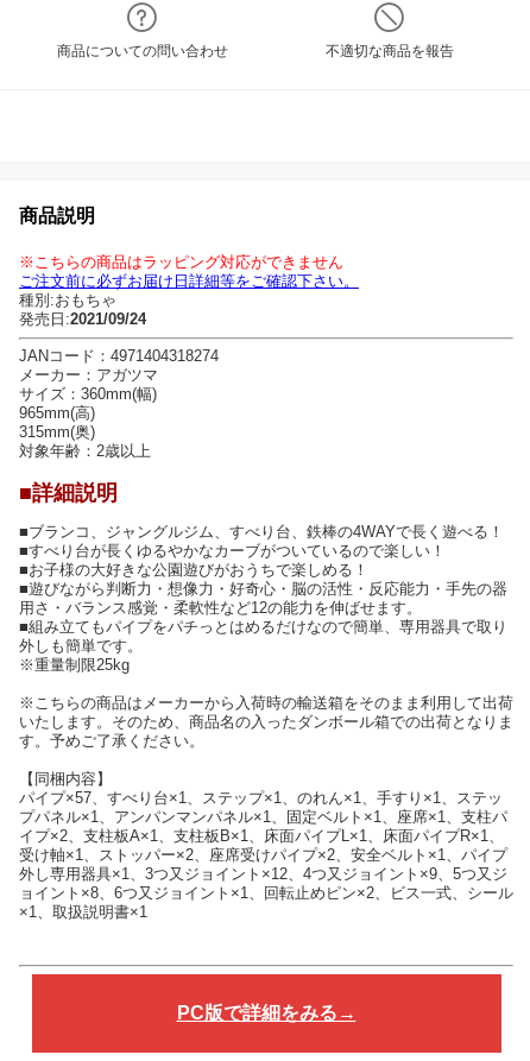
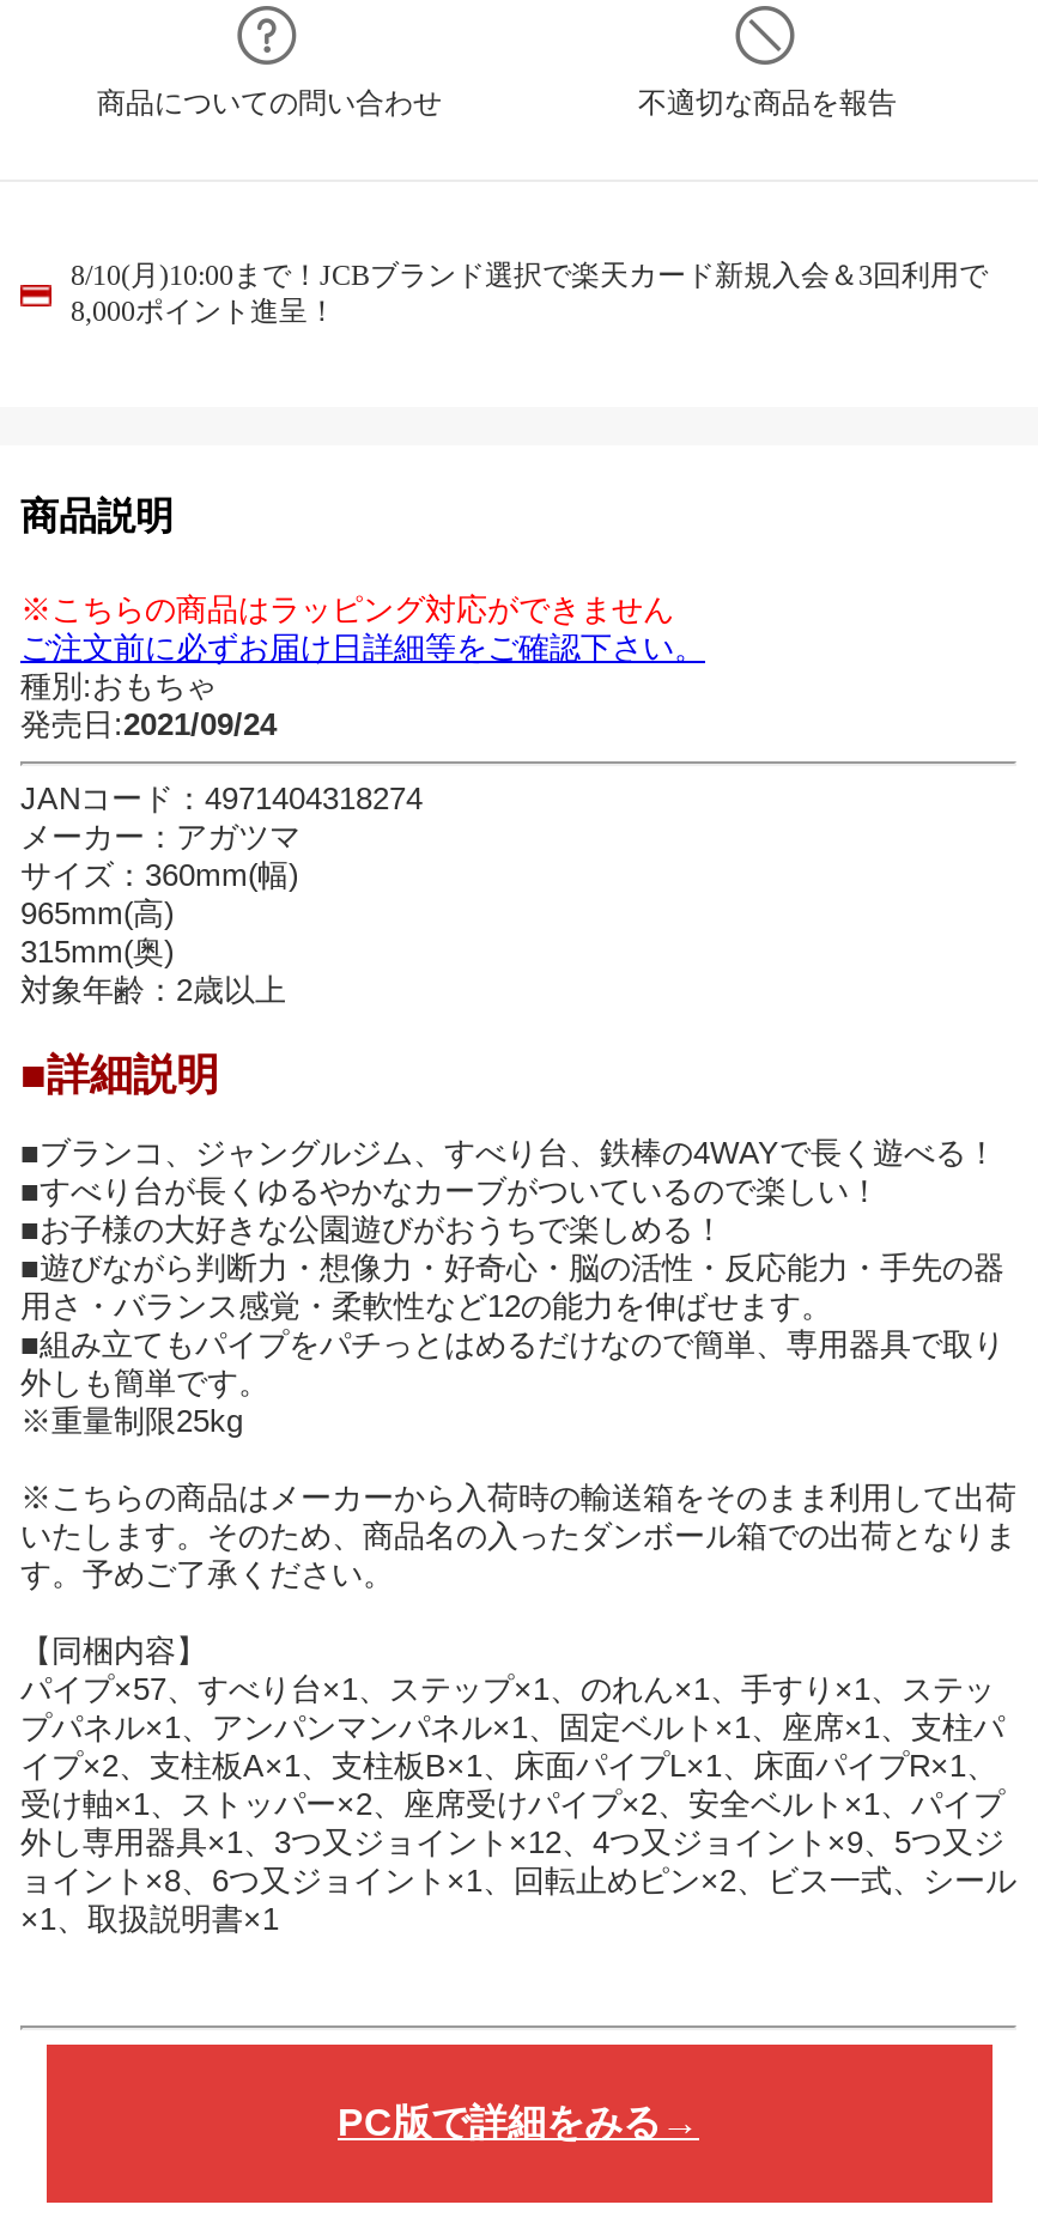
none -> [71,259,988,328] 8/10(月)10:00まで！JCBブランド選択で楽天カード新規入会＆3回利用で | 8,000ポイント進呈！

